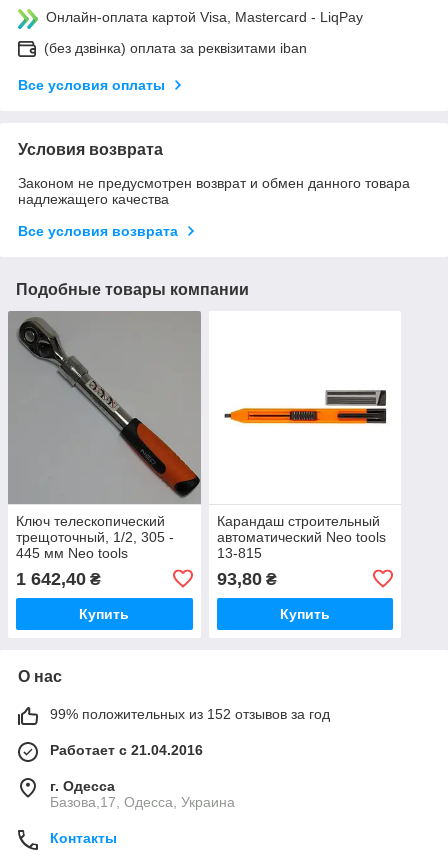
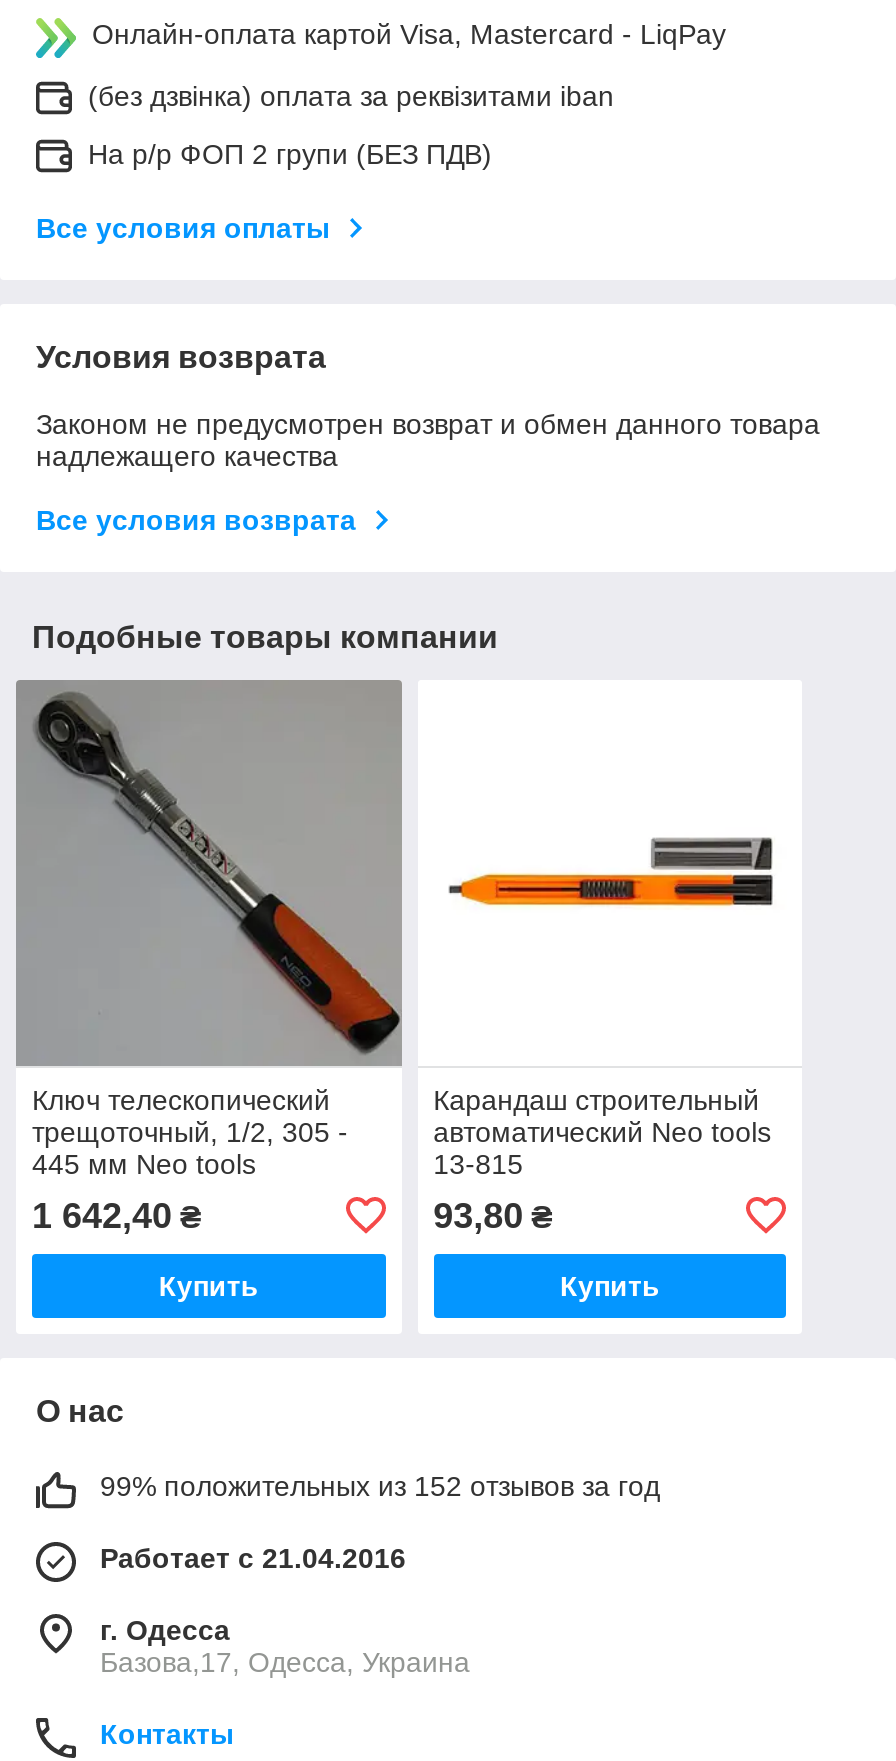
none -> [88,138,492,170] На р/р ФОП 2 групи (БЕЗ ПДВ)

